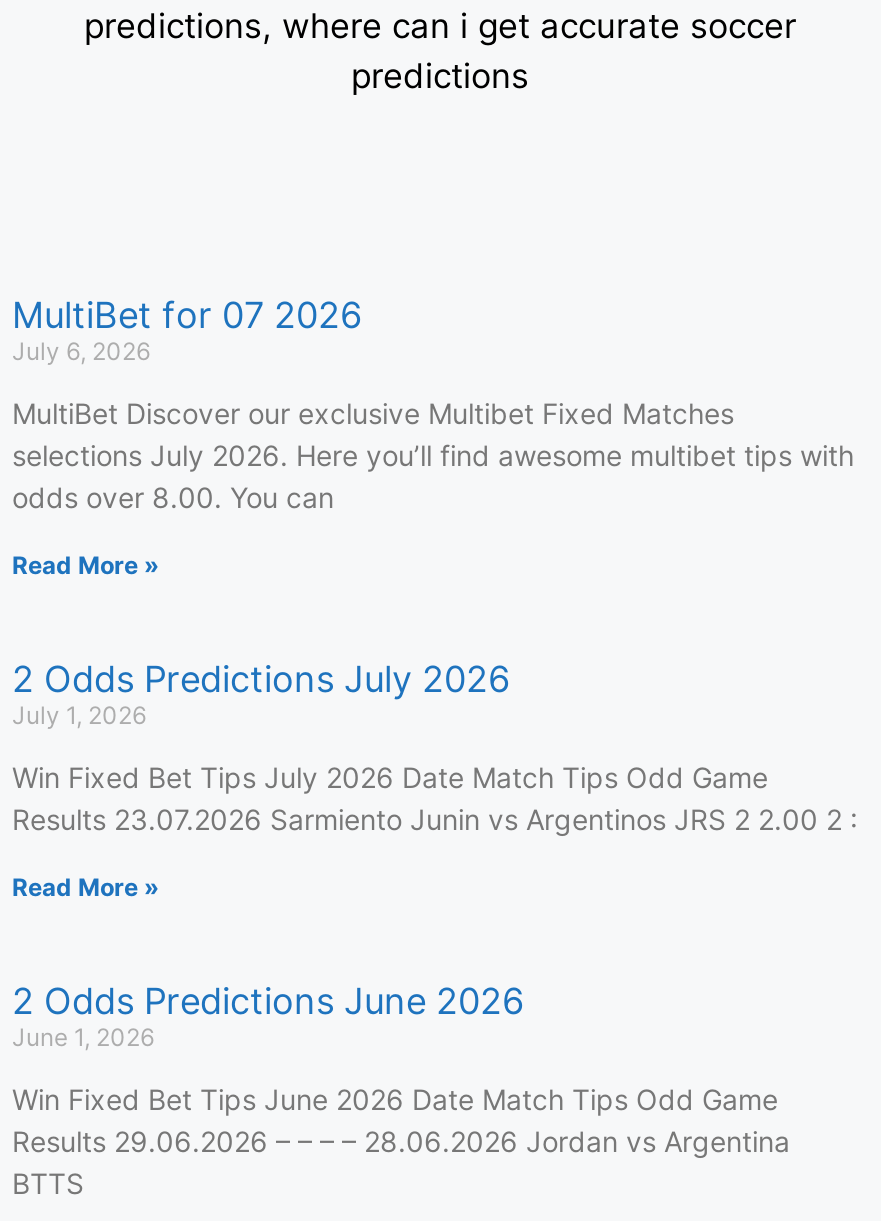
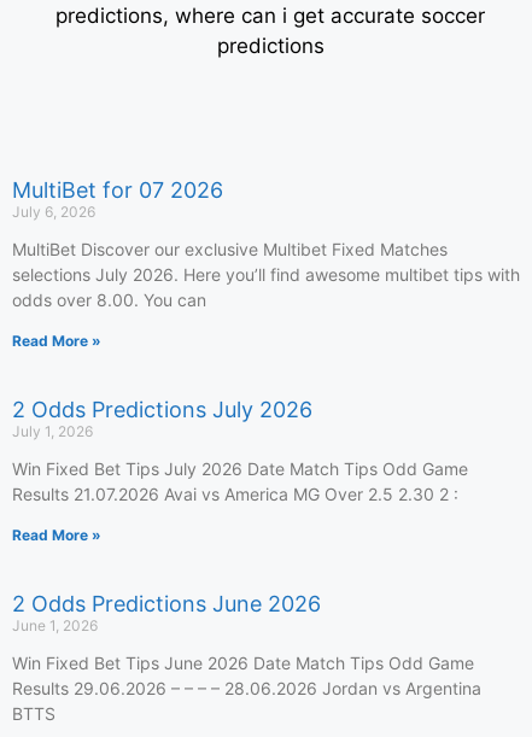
[12,802,858,836] Results 23.07.2026 Sarmiento Junin vs Argentinos JRS 2 2.00 2 : -> [12,484,458,504] Results 21.07.2026 Avai vs America MG Over 2.5 2.30 2 :

